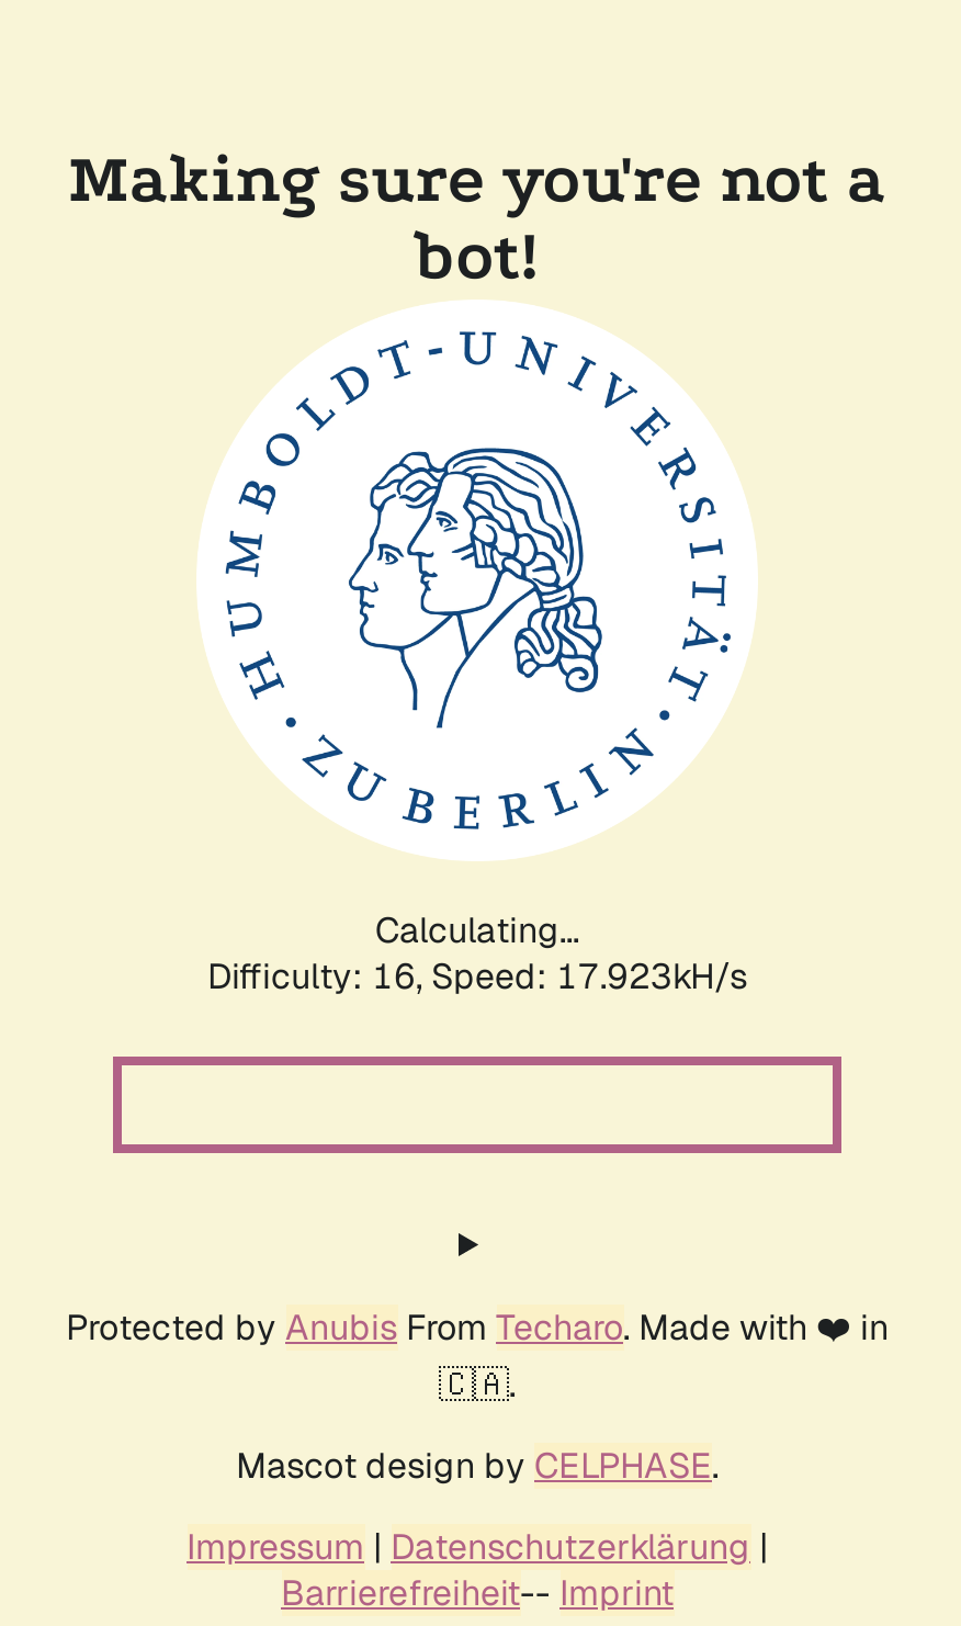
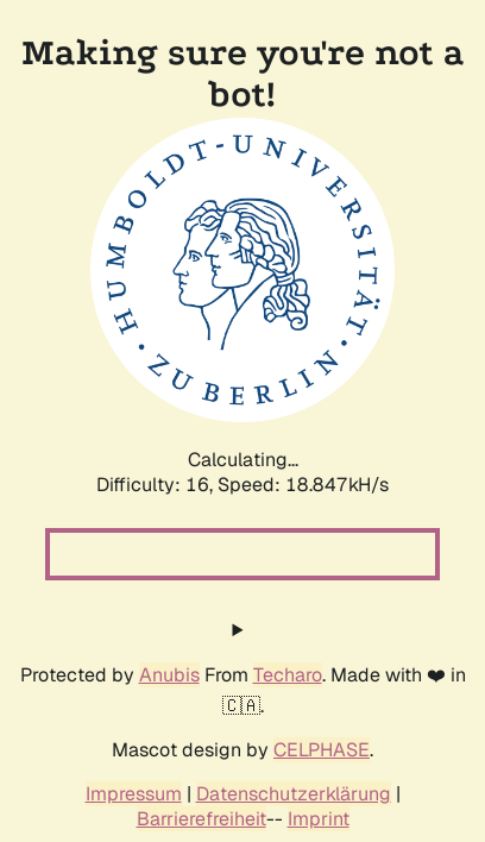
[207,953,747,1000] Difficulty: 16, Speed: 17.923kH/s -> [96,472,389,497] Difficulty: 16, Speed: 18.847kH/s

